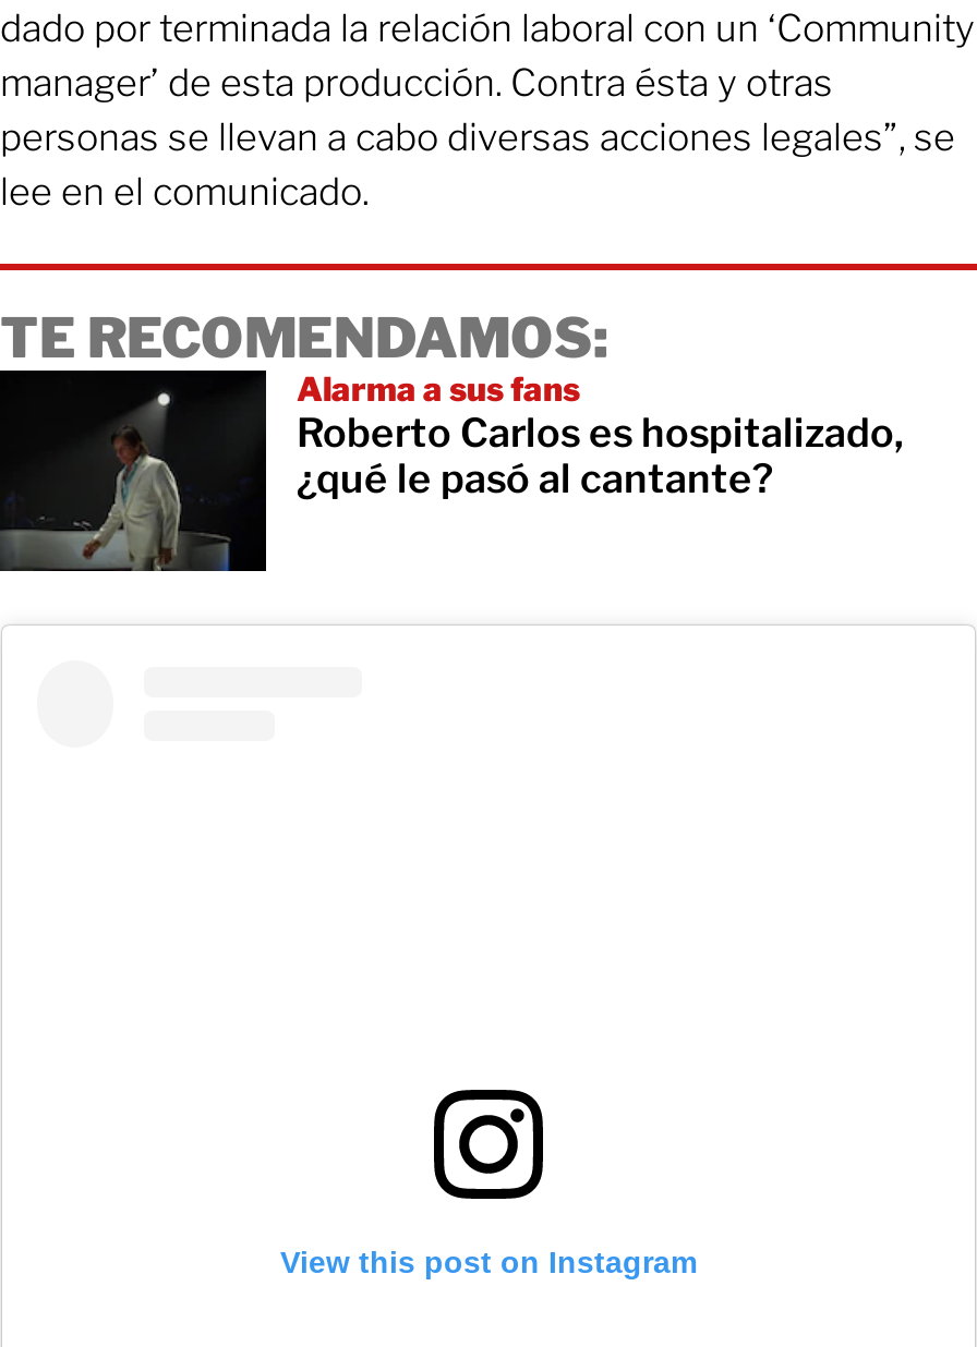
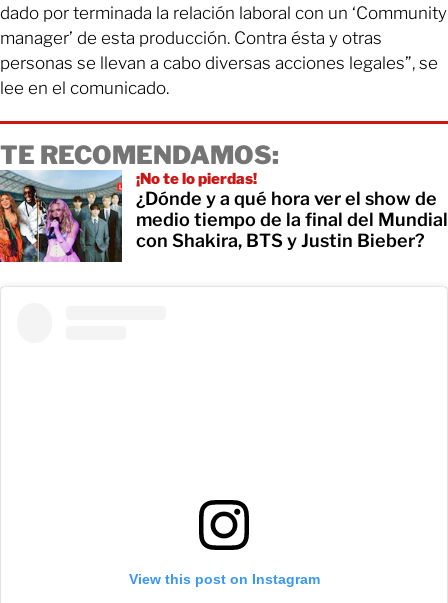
[7,371,903,573] [image] | Alarma a sus fans | Roberto Carlos es hospitalizado, | ¿qué le pasó al cantante? -> [3,170,448,263] [image] | ¡No te lo pierdas! | ¿Dónde y a qué hora ver el show de | medio tiempo de la final del Mundial | con Shakira, BTS y Justin Bieber?

